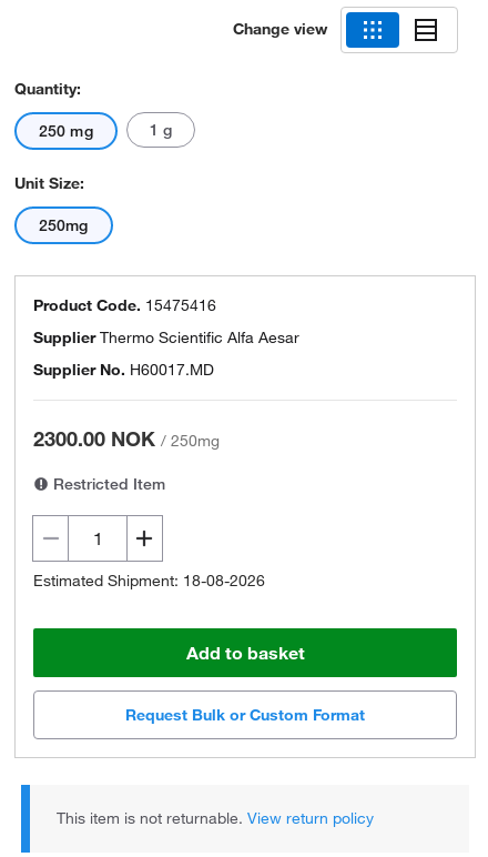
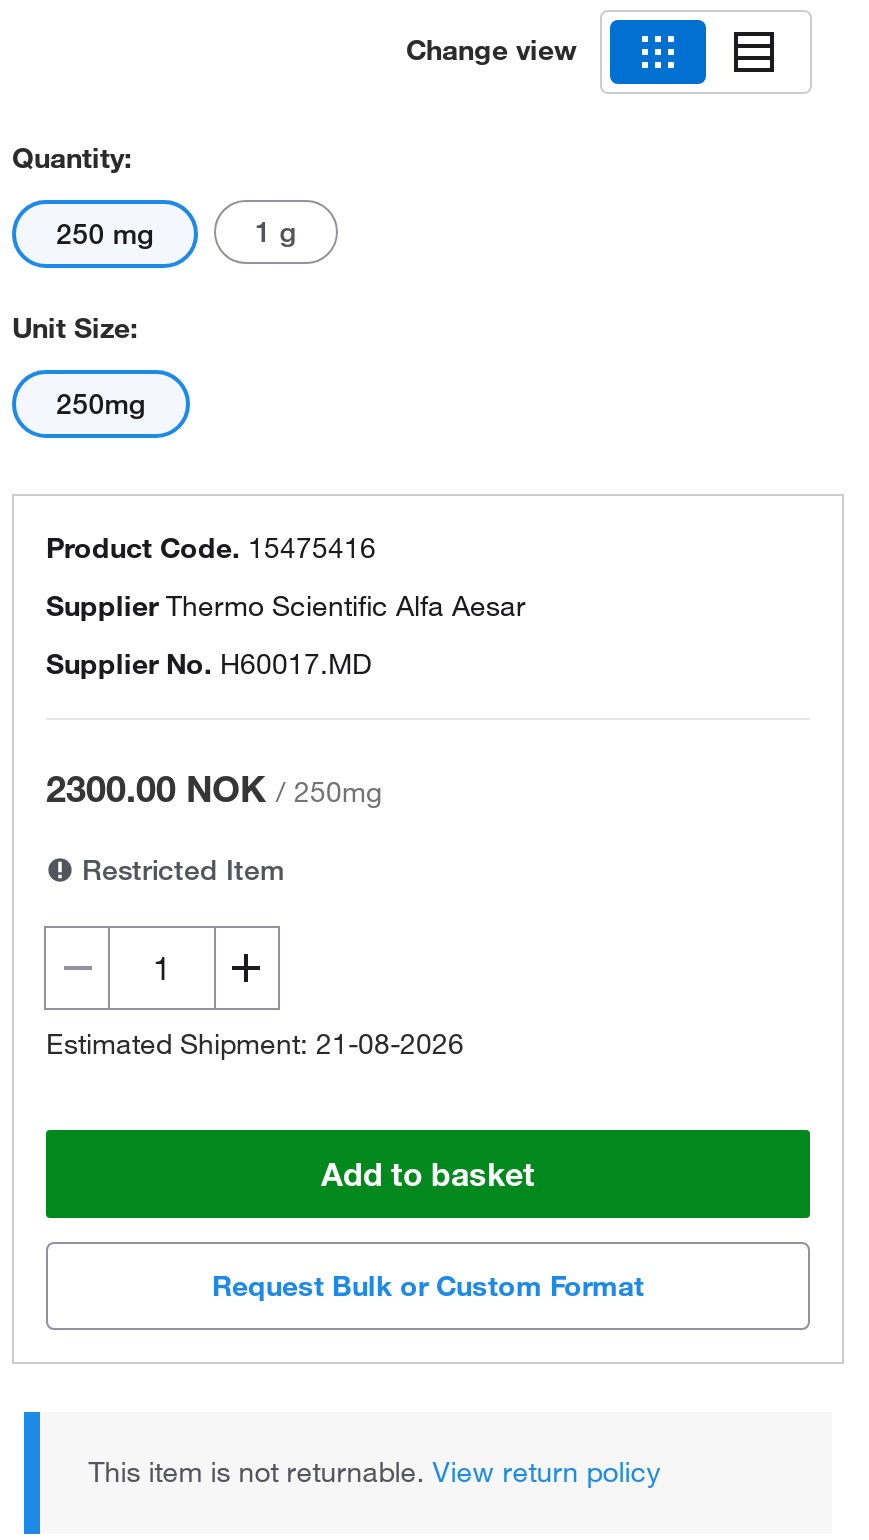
[33,571,265,591] Estimated Shipment: 18-08-2026 -> [46,1026,464,1062] Estimated Shipment: 21-08-2026

